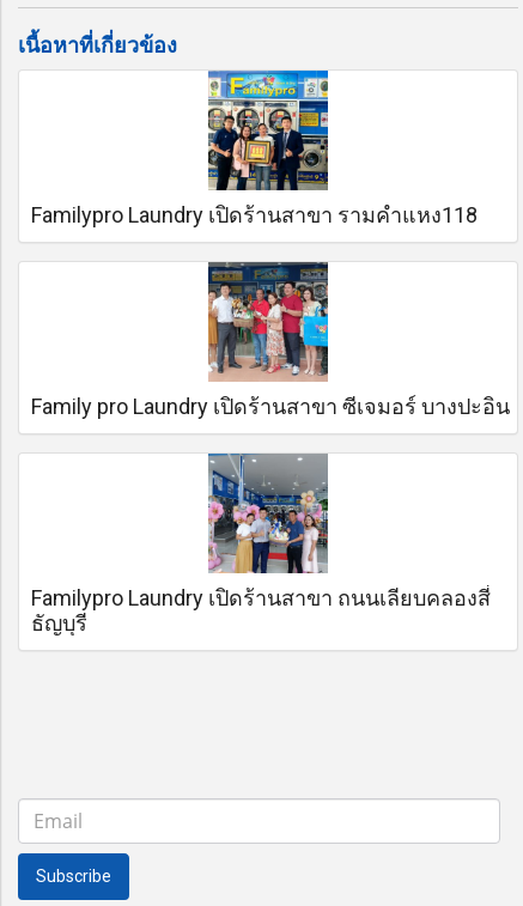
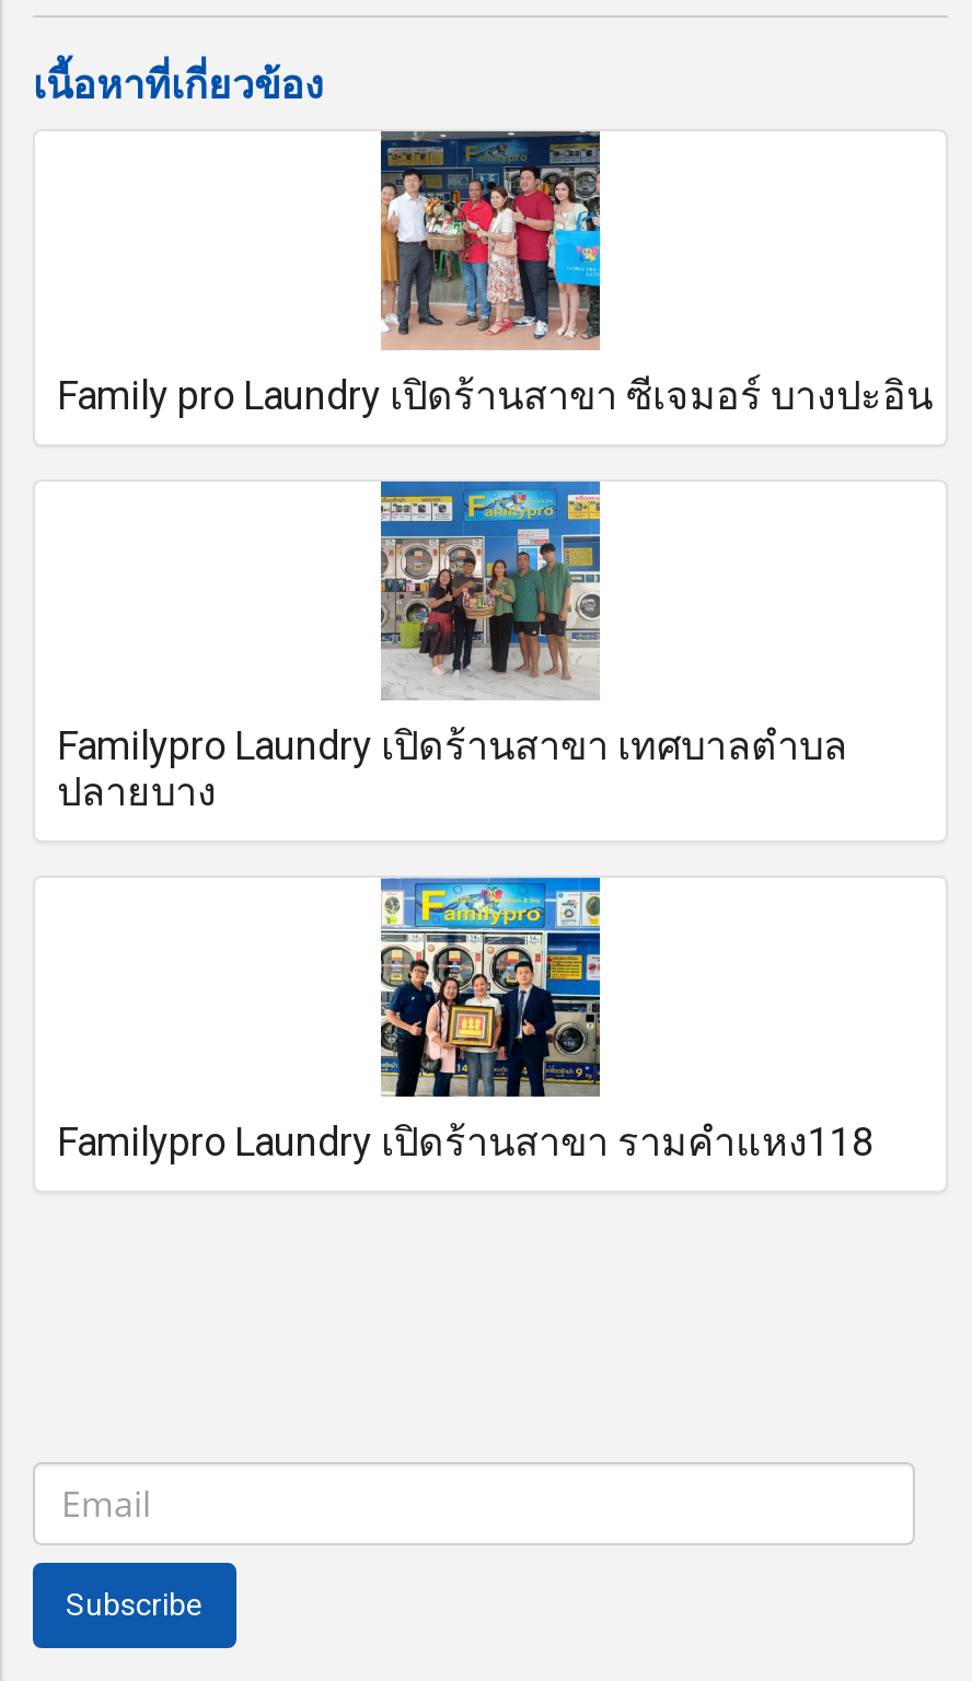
none -> [57,479,847,815] [image] | Familypro Laundry เปิดร้านสาขา เทศบาลตำบล | ปลายบาง
moved [31,69,478,228] -> [57,876,873,1165]: [image] | Familypro Laundry เปิดร้านสาขา รามคำแหง118
moved [31,261,510,419] -> [57,129,933,419]: [image] | Family pro Laundry เปิดร้านสาขา ซีเจมอร์ บางปะอิน
[31,452,491,636] [image] | Familypro Laundry เปิดร้านสาขา ถนนเลียบคลองสี่ | ธัญบุรี -> none

